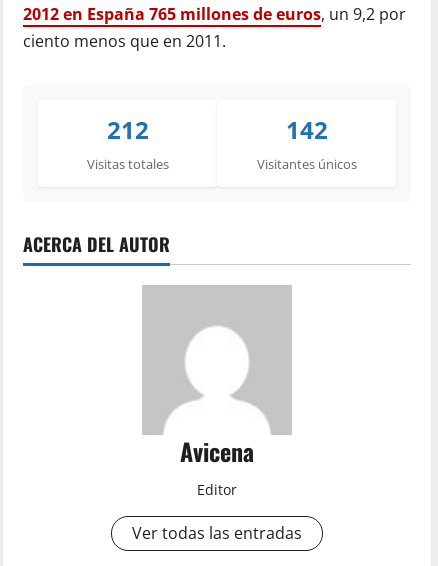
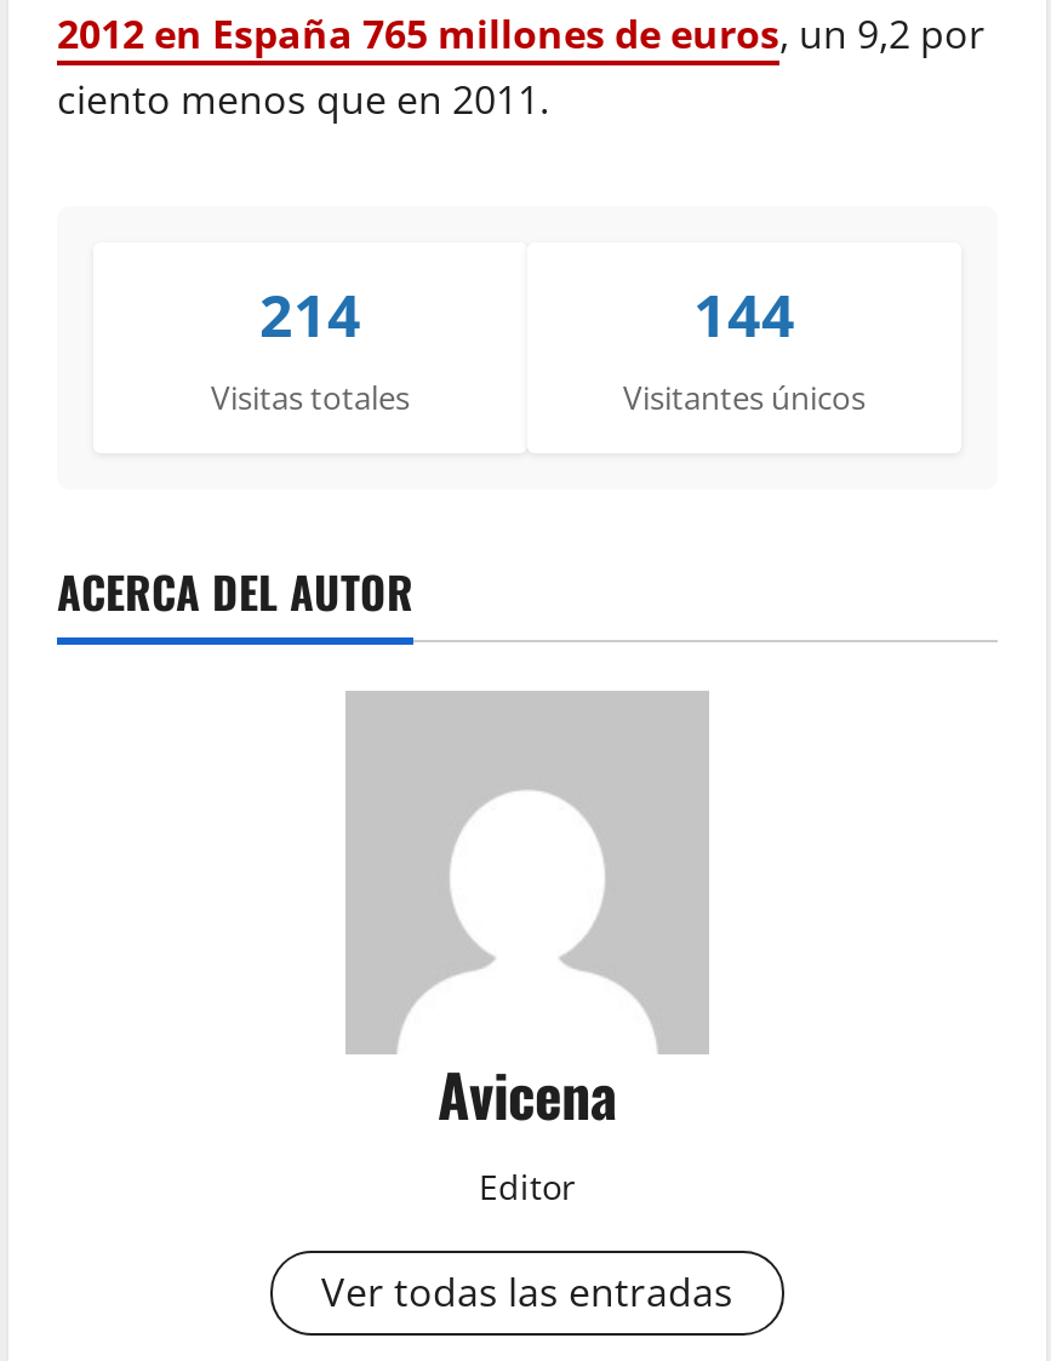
[106,113,148,146] 212 -> [259,274,361,354] 214
[285,113,327,146] 142 -> [693,274,795,354] 144

